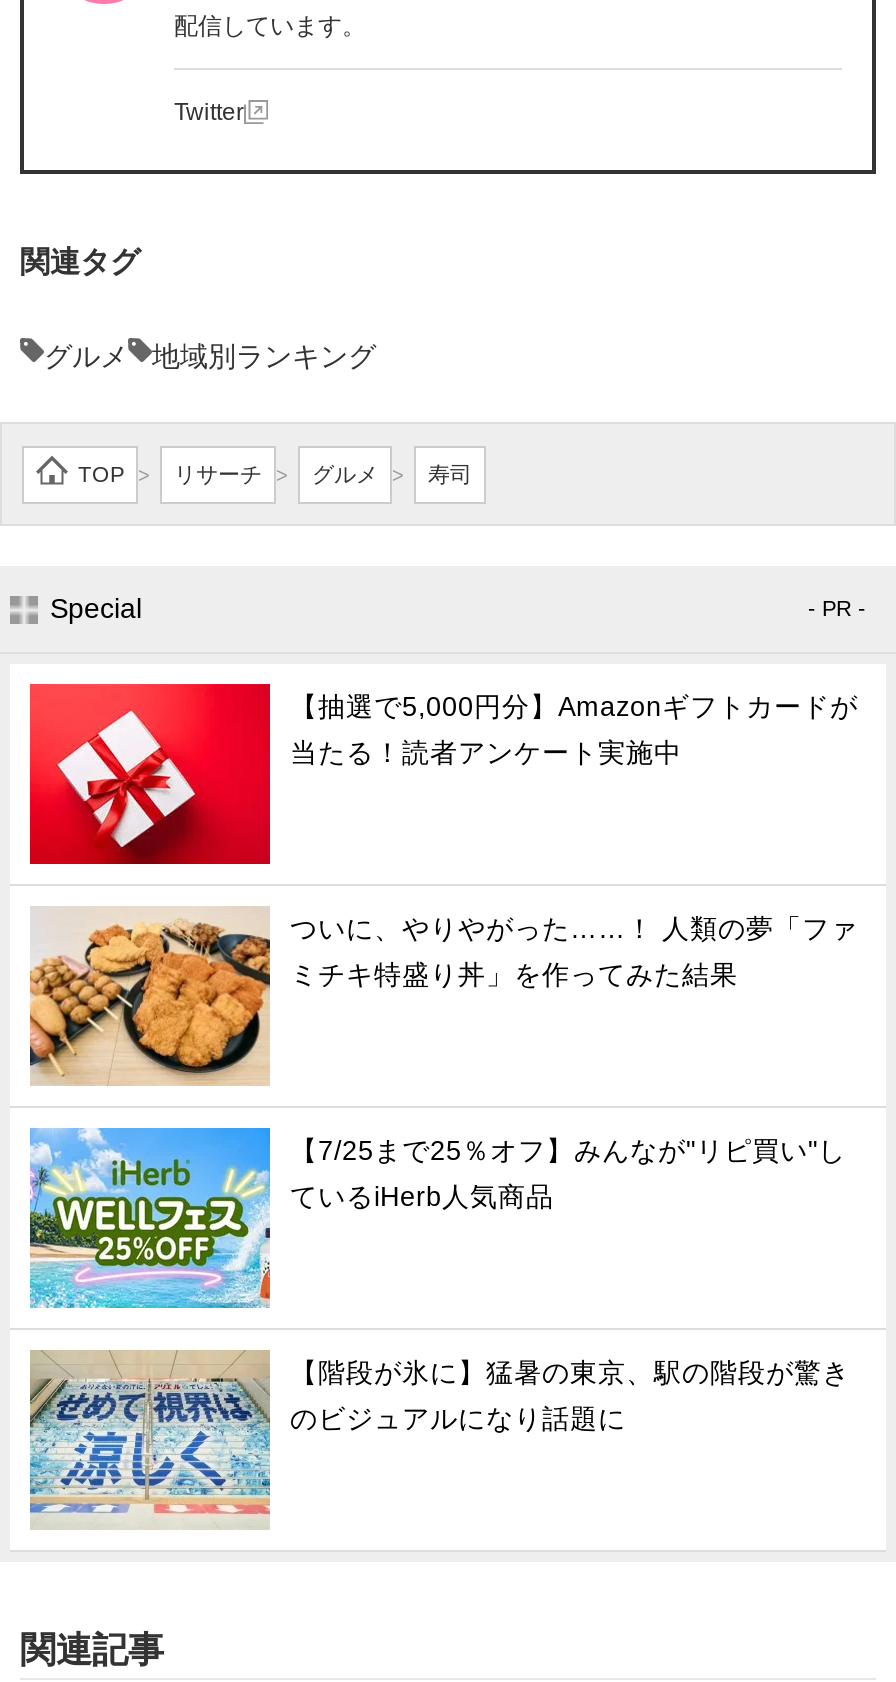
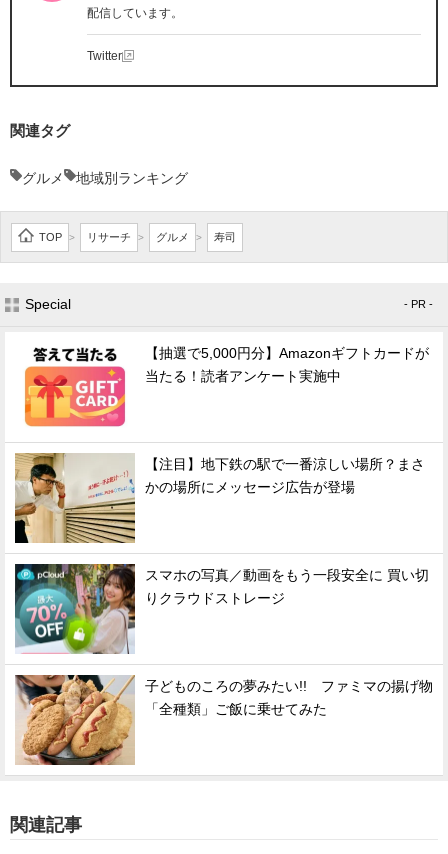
[28,682,858,945] [image] | ついに、やりやがった……！ 人類の夢「ファ -> [15,342,425,472] [image] | 【注目】地下鉄の駅で一番涼しい場所？まさ
[28,908,738,1086] [image] | ミチキ特盛り丼」を作ってみた結果 -> [14,452,355,544] [image] | かの場所にメッセージ広告が登場
[30,1126,846,1310] [image] | 【7/25まで25％オフ】みんなが"リピ買い"し -> [14,563,429,655] [image] | スマホの写真／動画をもう一段安全に 買い切
[290,1183,554,1213] ているiHerb人気商品 -> [145,591,285,606] りクラウドストレージ
[28,1350,850,1530] [image] | 【階段が氷に】猛暑の東京、駅の階段が驚き -> [15,674,433,766] [image] | 子どものころの夢みたい!! ファミマの揚げ物
[290,1405,626,1435] のビジュアルになり話題に -> [145,702,327,717] 「全種類」ご飯に乗せてみた

